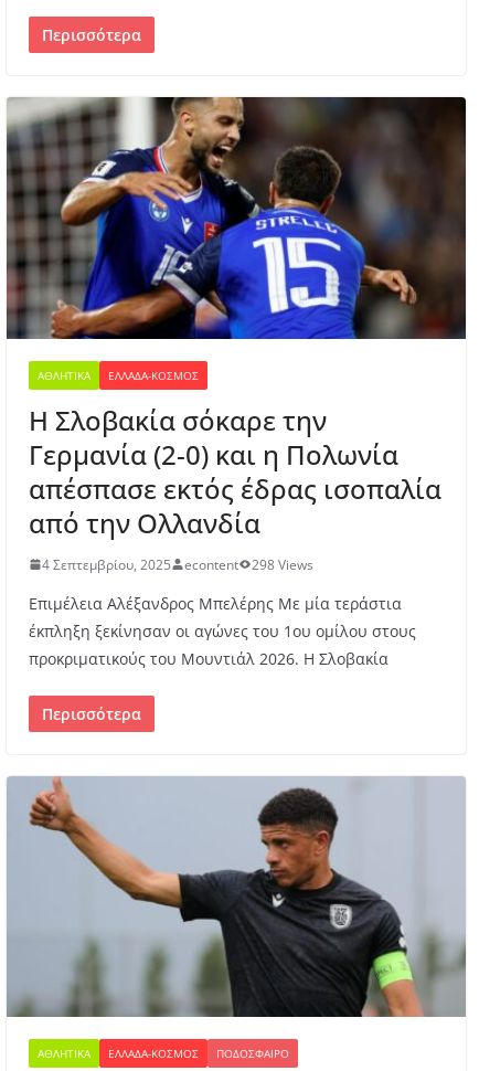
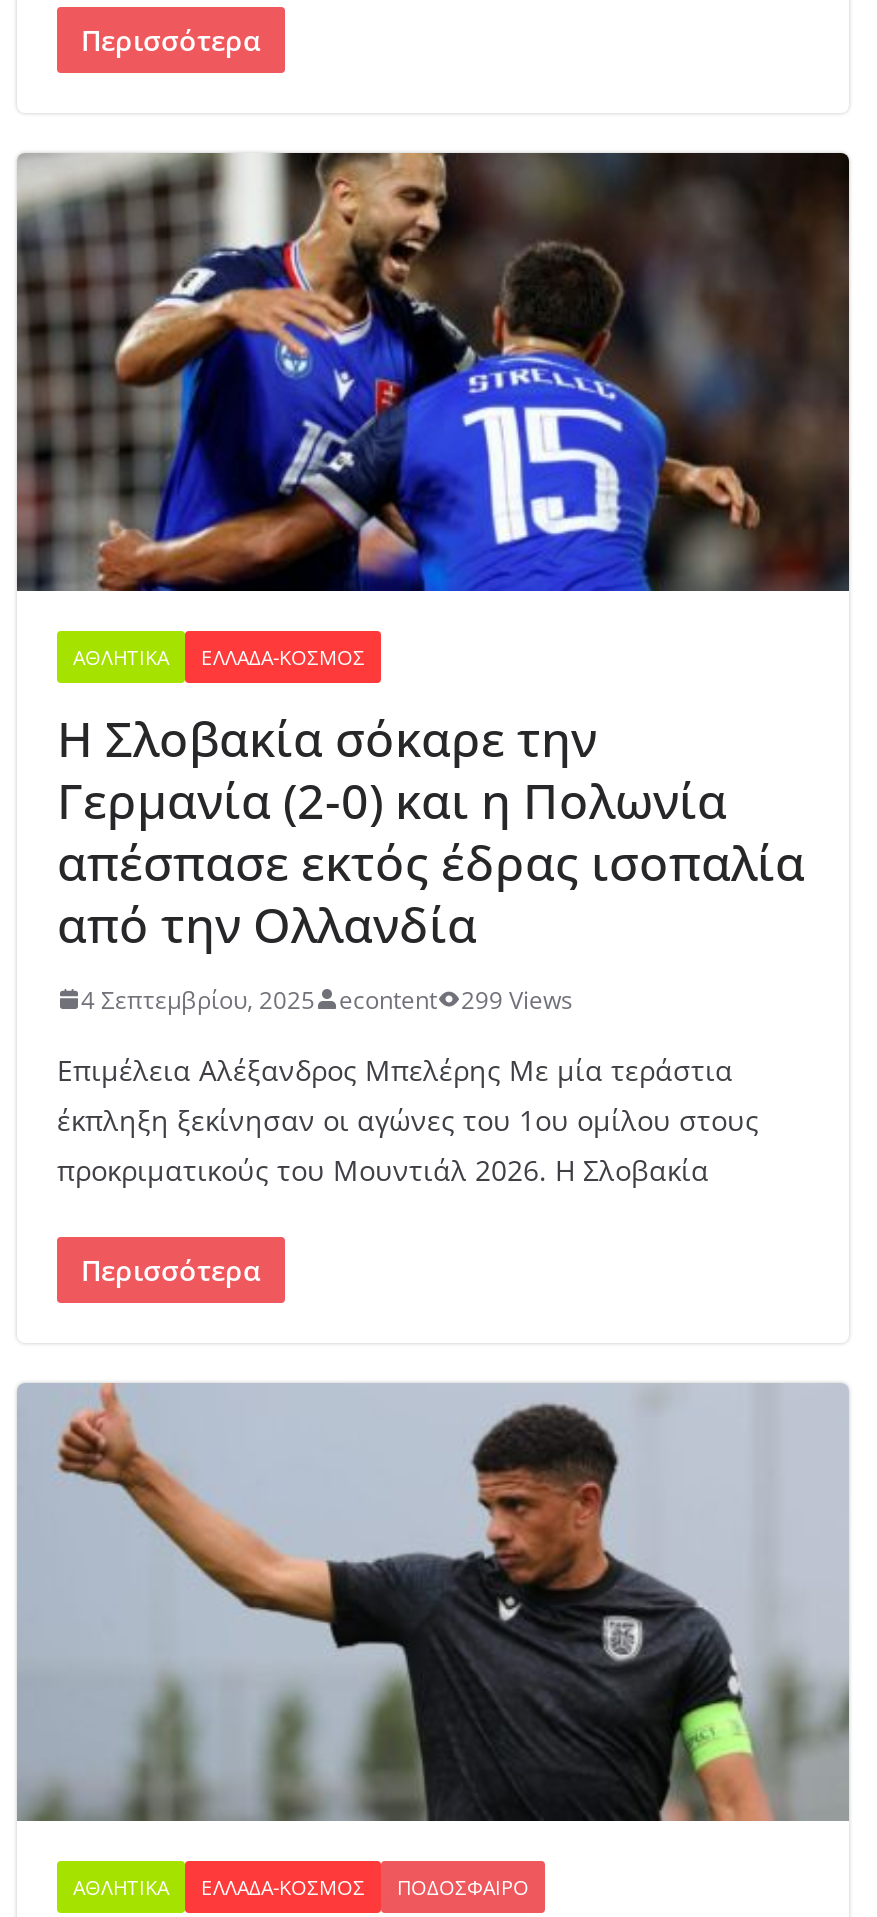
[252,555,313,574] 298 Views -> [461,982,573,1016] 299 Views

